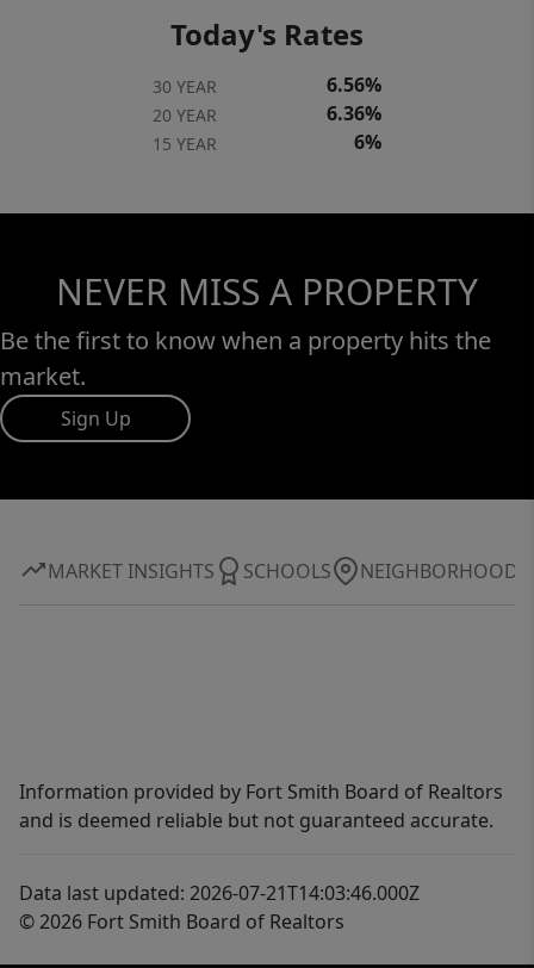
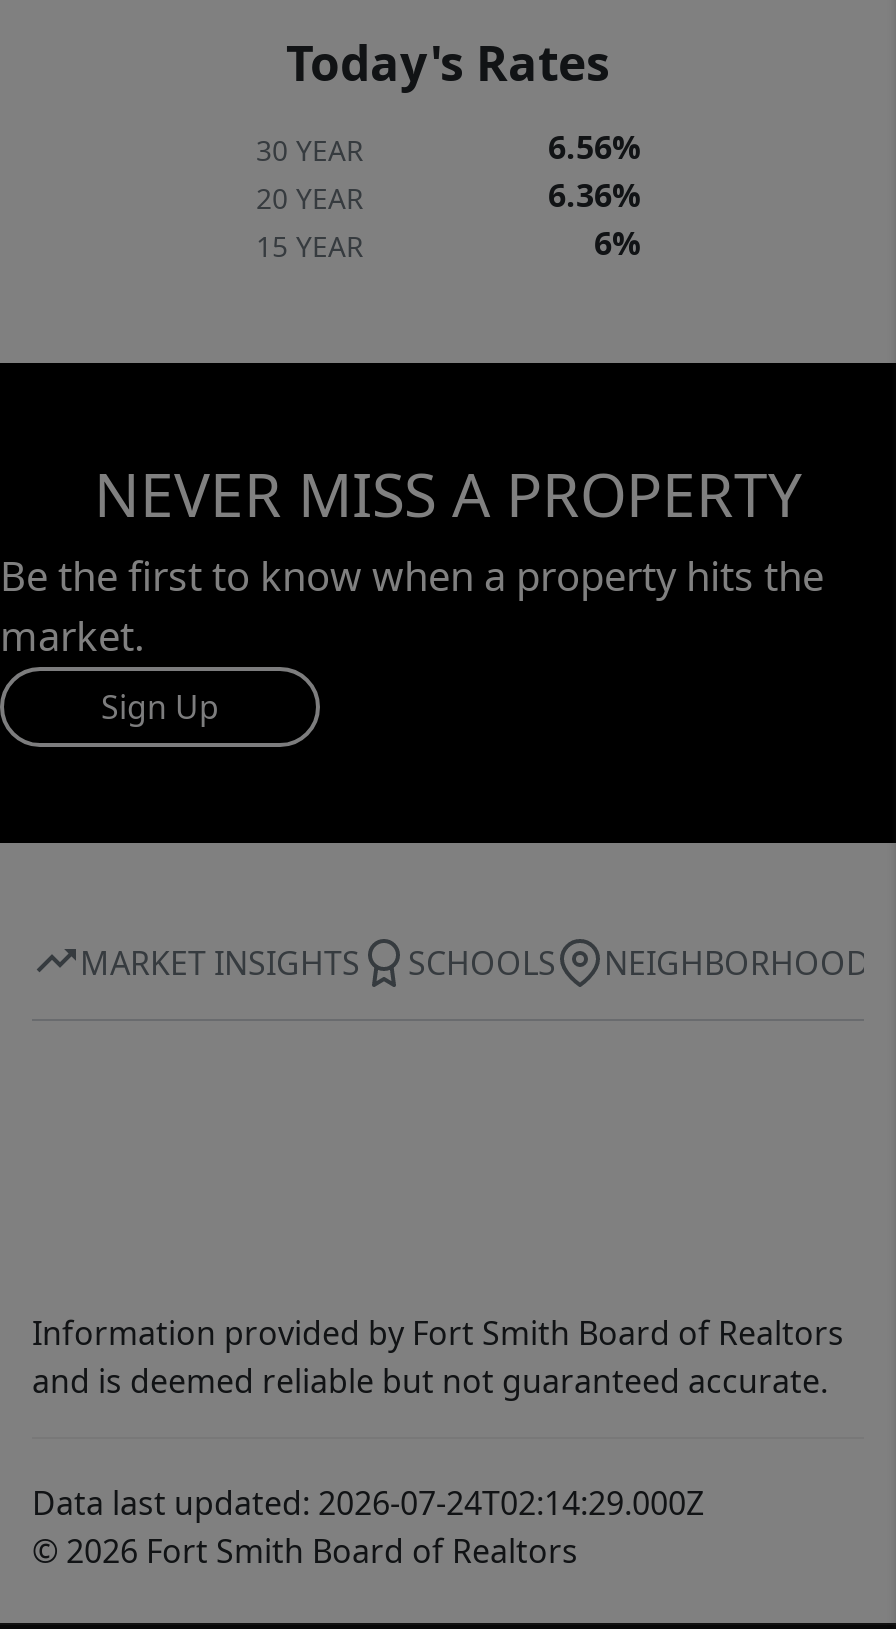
[19,880,420,906] Data last updated: 2026-07-21T14:03:46.000Z -> [32,1481,704,1525] Data last updated: 2026-07-24T02:14:29.000Z

